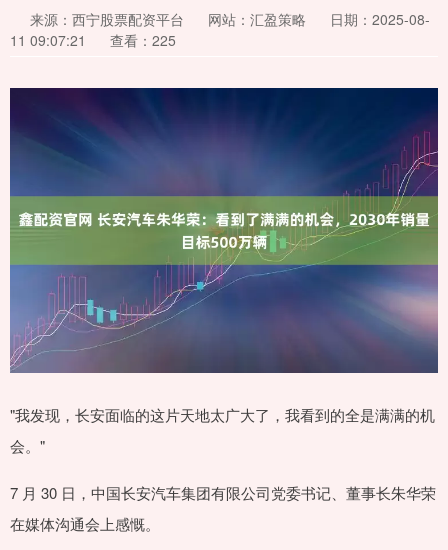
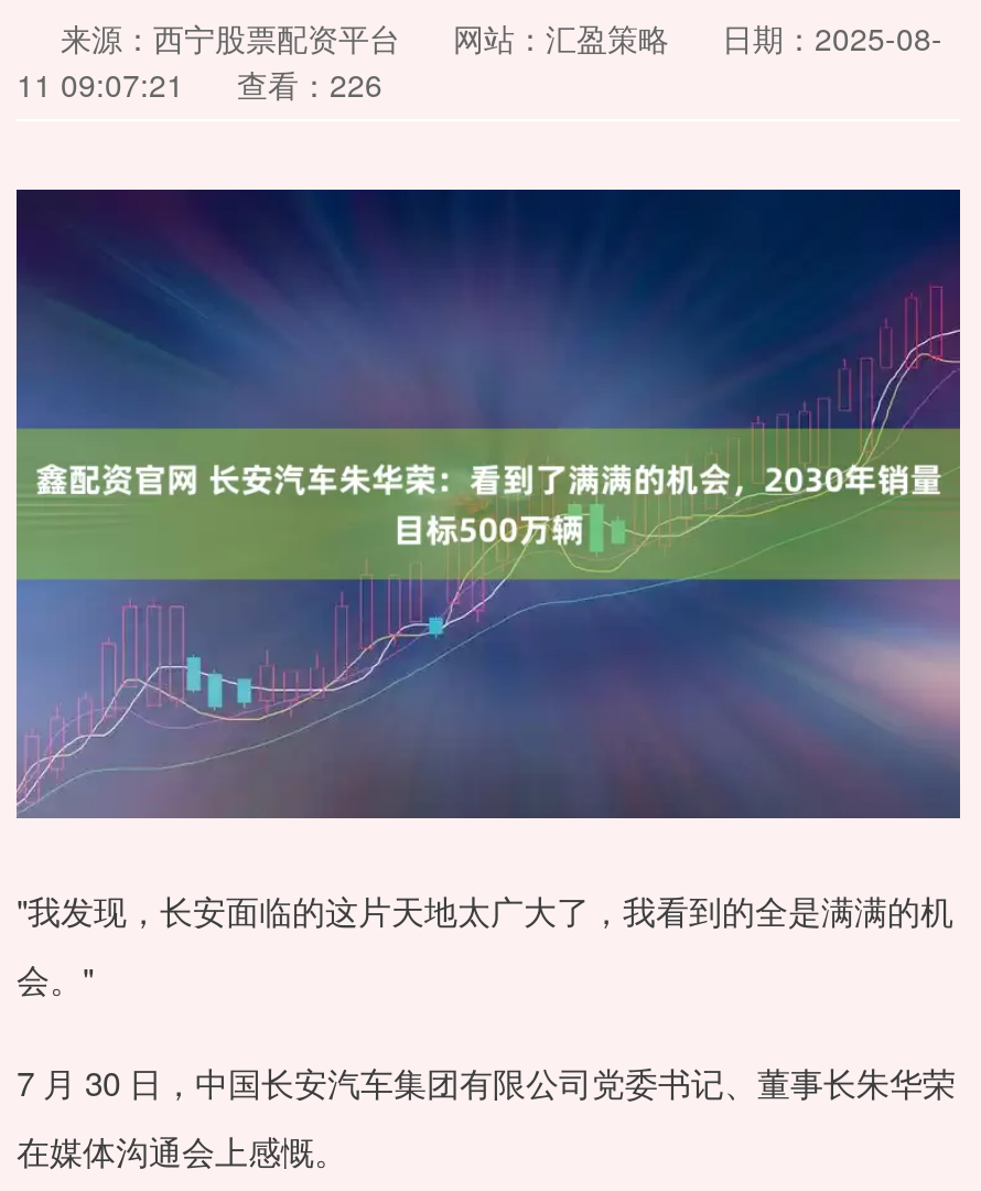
[10,30,176,50] 11 09:07:21 查看：225 -> [17,62,382,106] 11 09:07:21 查看：226

